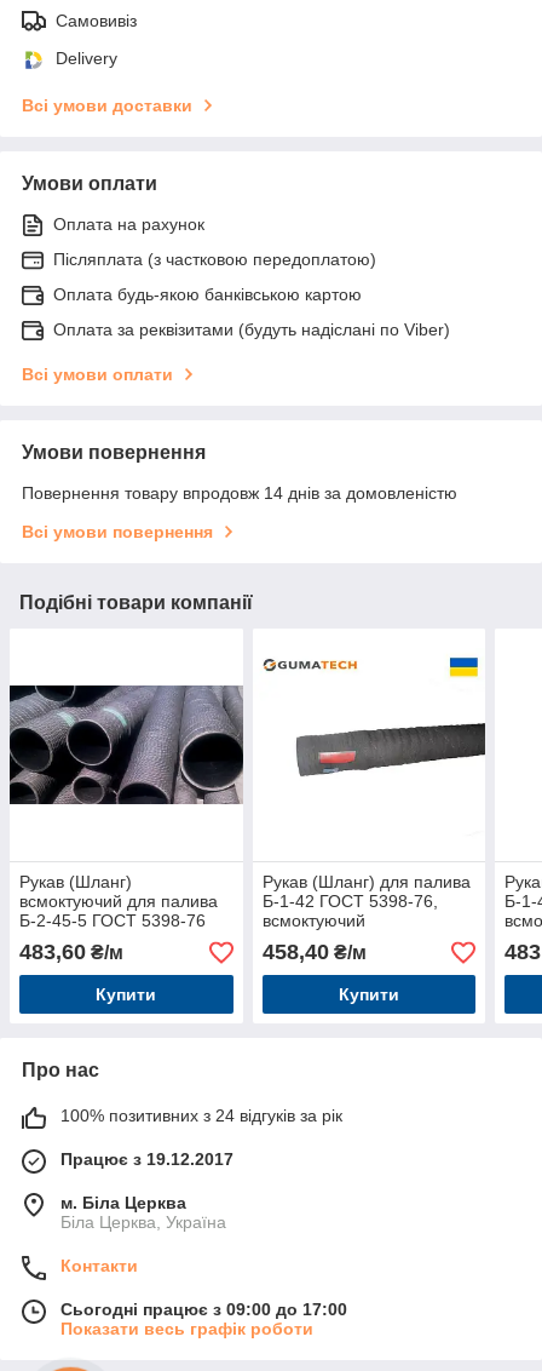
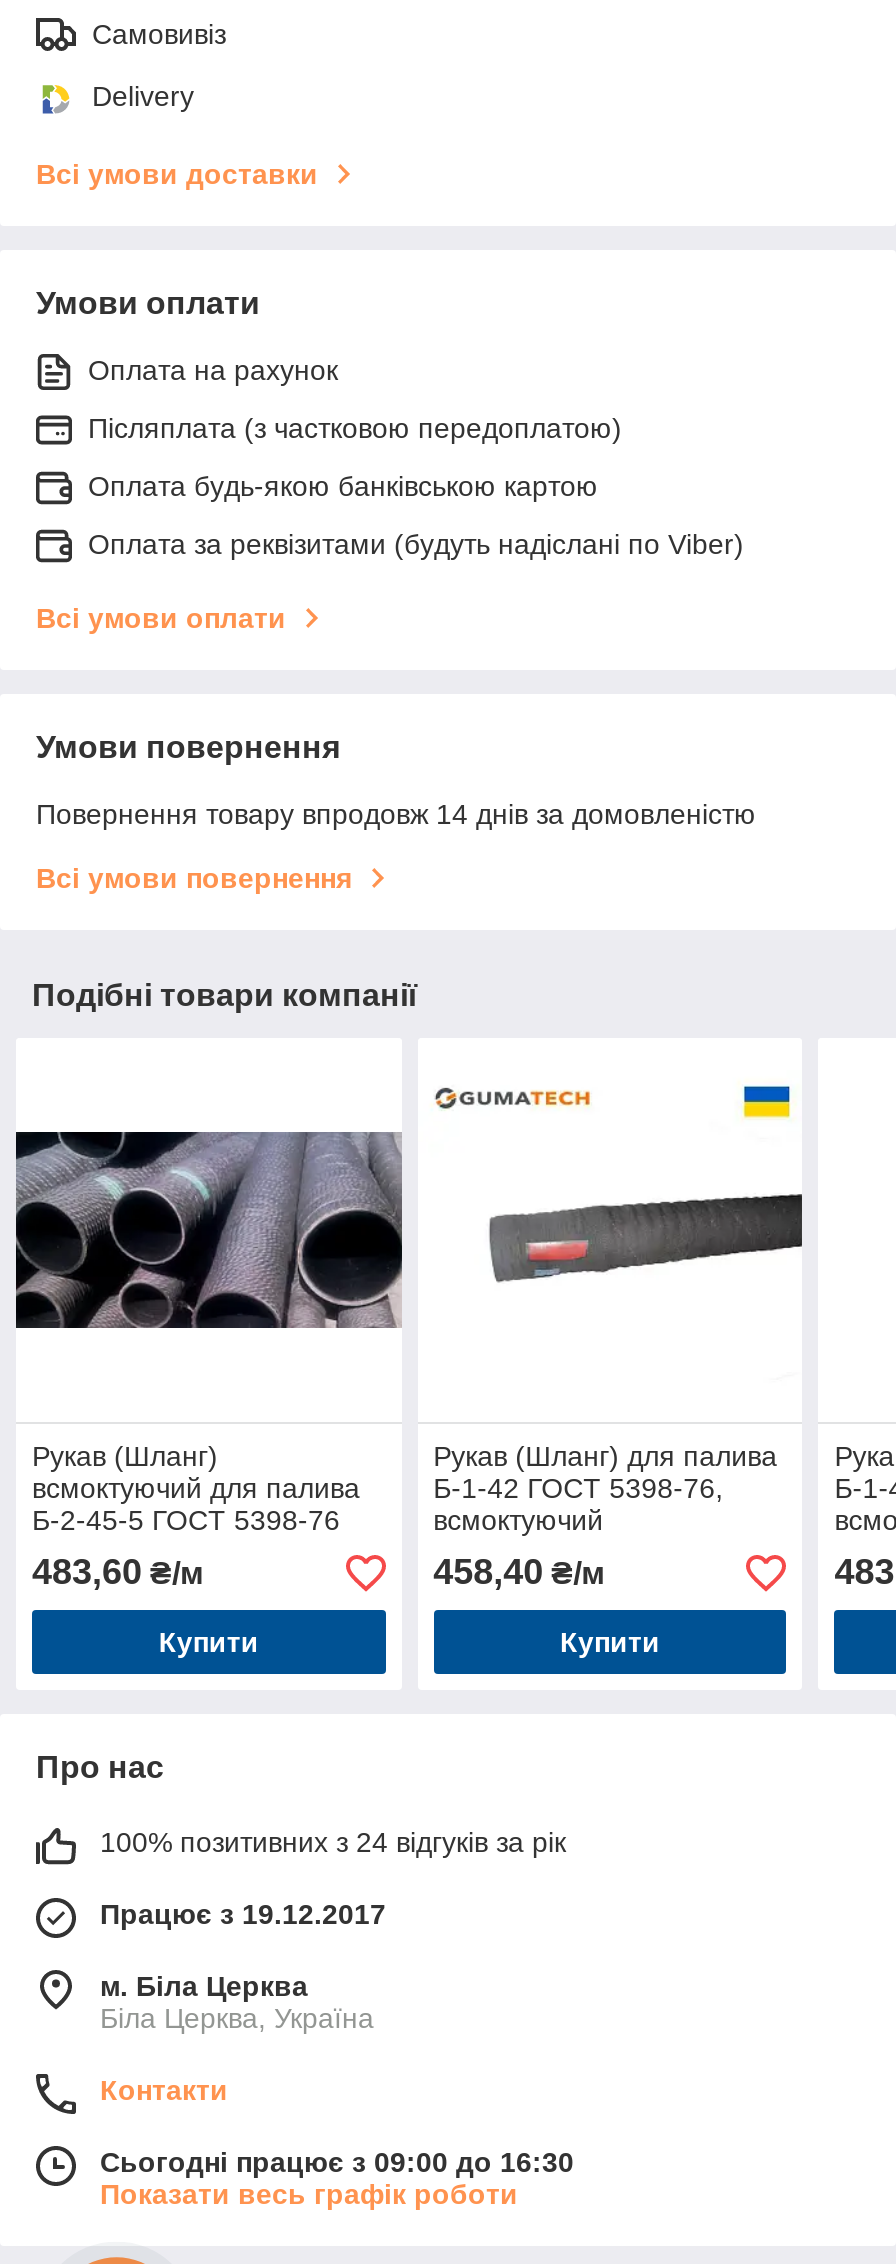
[60,1300,347,1319] Сьогодні працює з 09:00 до 17:00 -> [100,2147,574,2179] Сьогодні працює з 09:00 до 16:30

